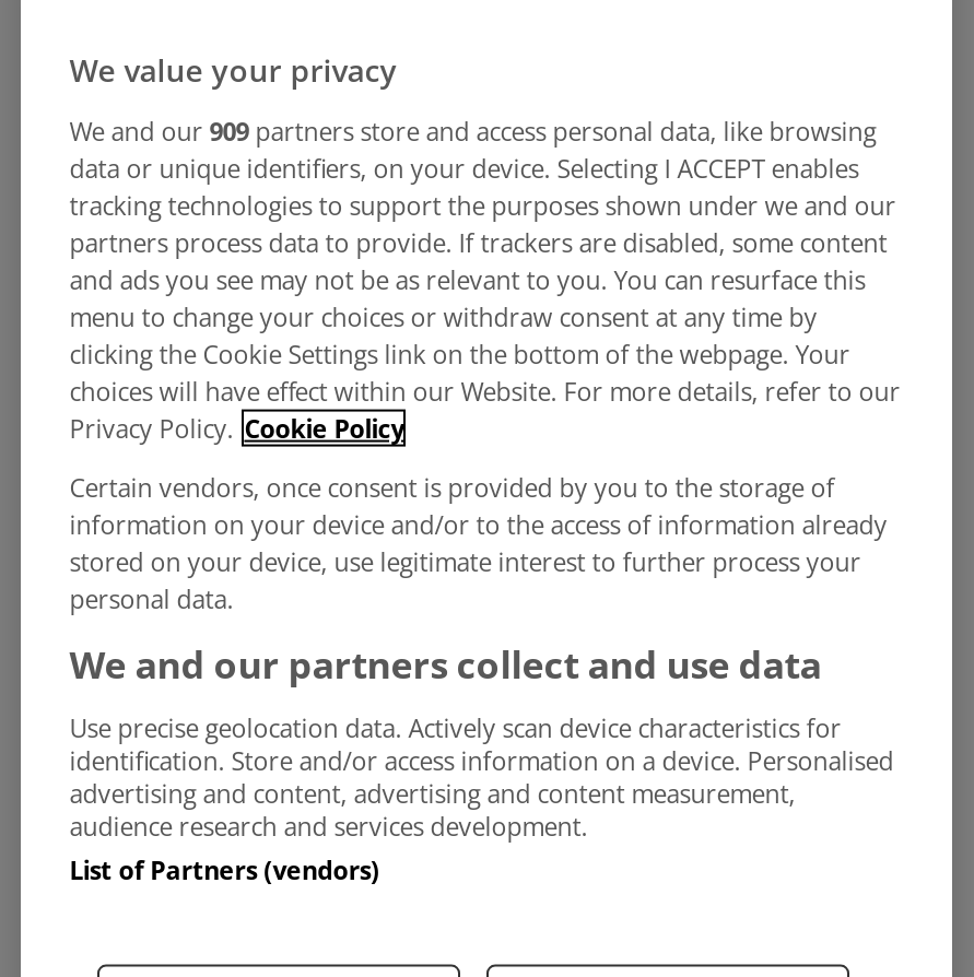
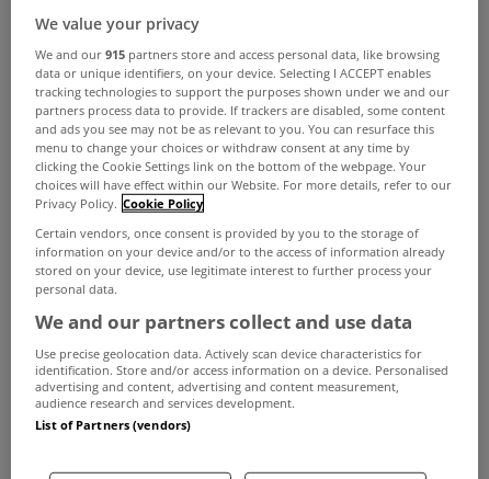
[69,114,876,147] We and our 909 partners store and access personal data, like browsing -> [35,46,440,62] We and our 915 partners store and access personal data, like browsing

